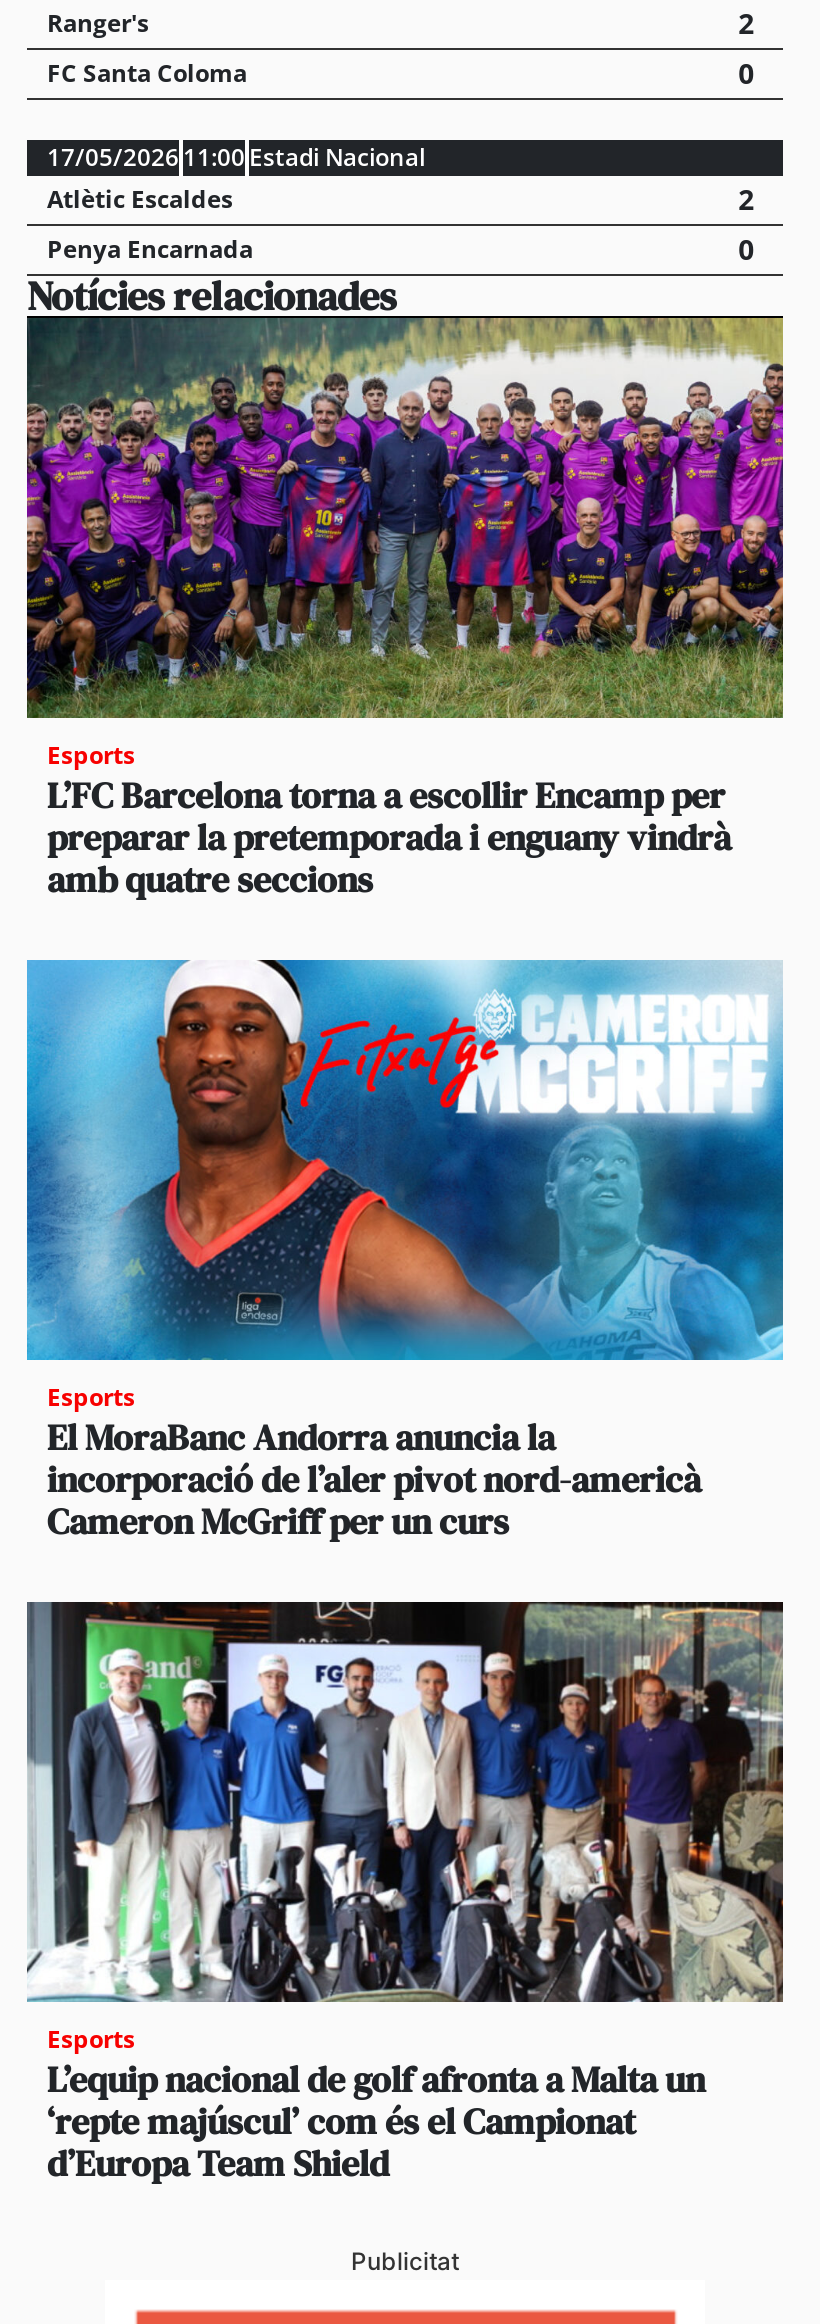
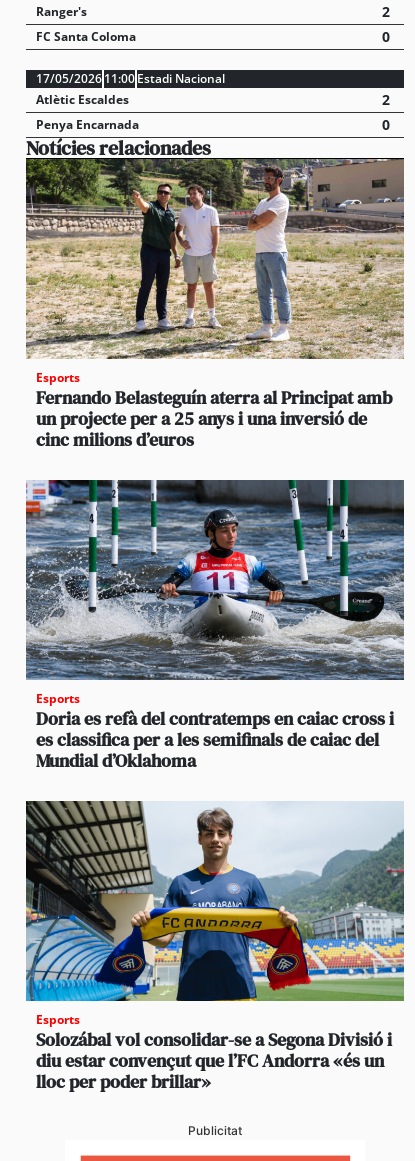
[25,316,785,903] [image] | L’FC Barcelona torna a escollir Encamp per | preparar la pretemporada i enguany vindrà | amb quatre seccions -> [25,158,405,452] [image] | Fernando Belasteguín aterra al Principat amb | un projecte per a 25 anys i una inversió de | cinc milions d’euros
[25,958,785,1545] [image] | El MoraBanc Andorra anuncia la | incorporació de l’aler pivot nord-americà | Cameron McGriff per un curs -> [25,479,405,773] [image] | Doria es refà del contratemps en caiac cross i | es classifica per a les semifinals de caiac del | Mundial d’Oklahoma
[25,1600,785,2187] [image] | L’equip nacional de golf afronta a Malta un | ‘repte majúscul’ com és el Campionat | d’Europa Team Shield -> [25,800,405,1094] [image] | Solozábal vol consolidar-se a Segona Divisió i | diu estar convençut que l’FC Andorra «és un | lloc per poder brillar»

